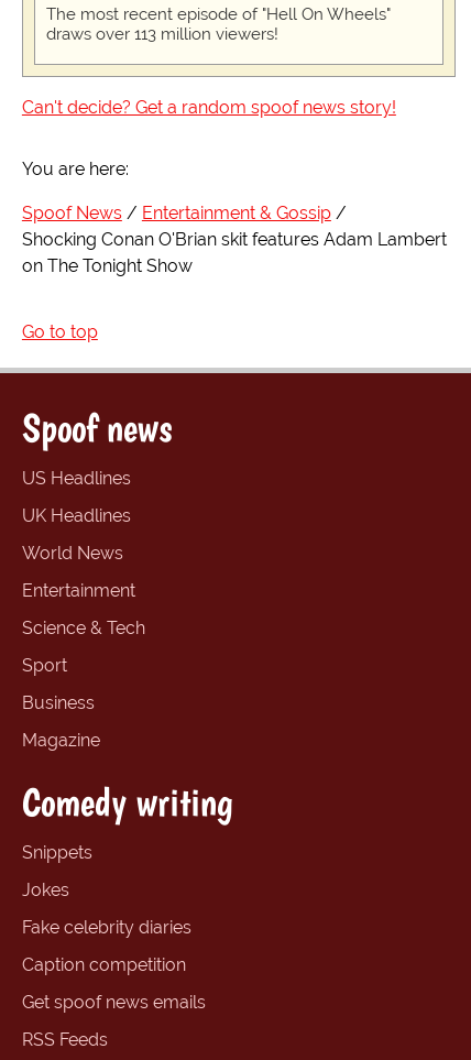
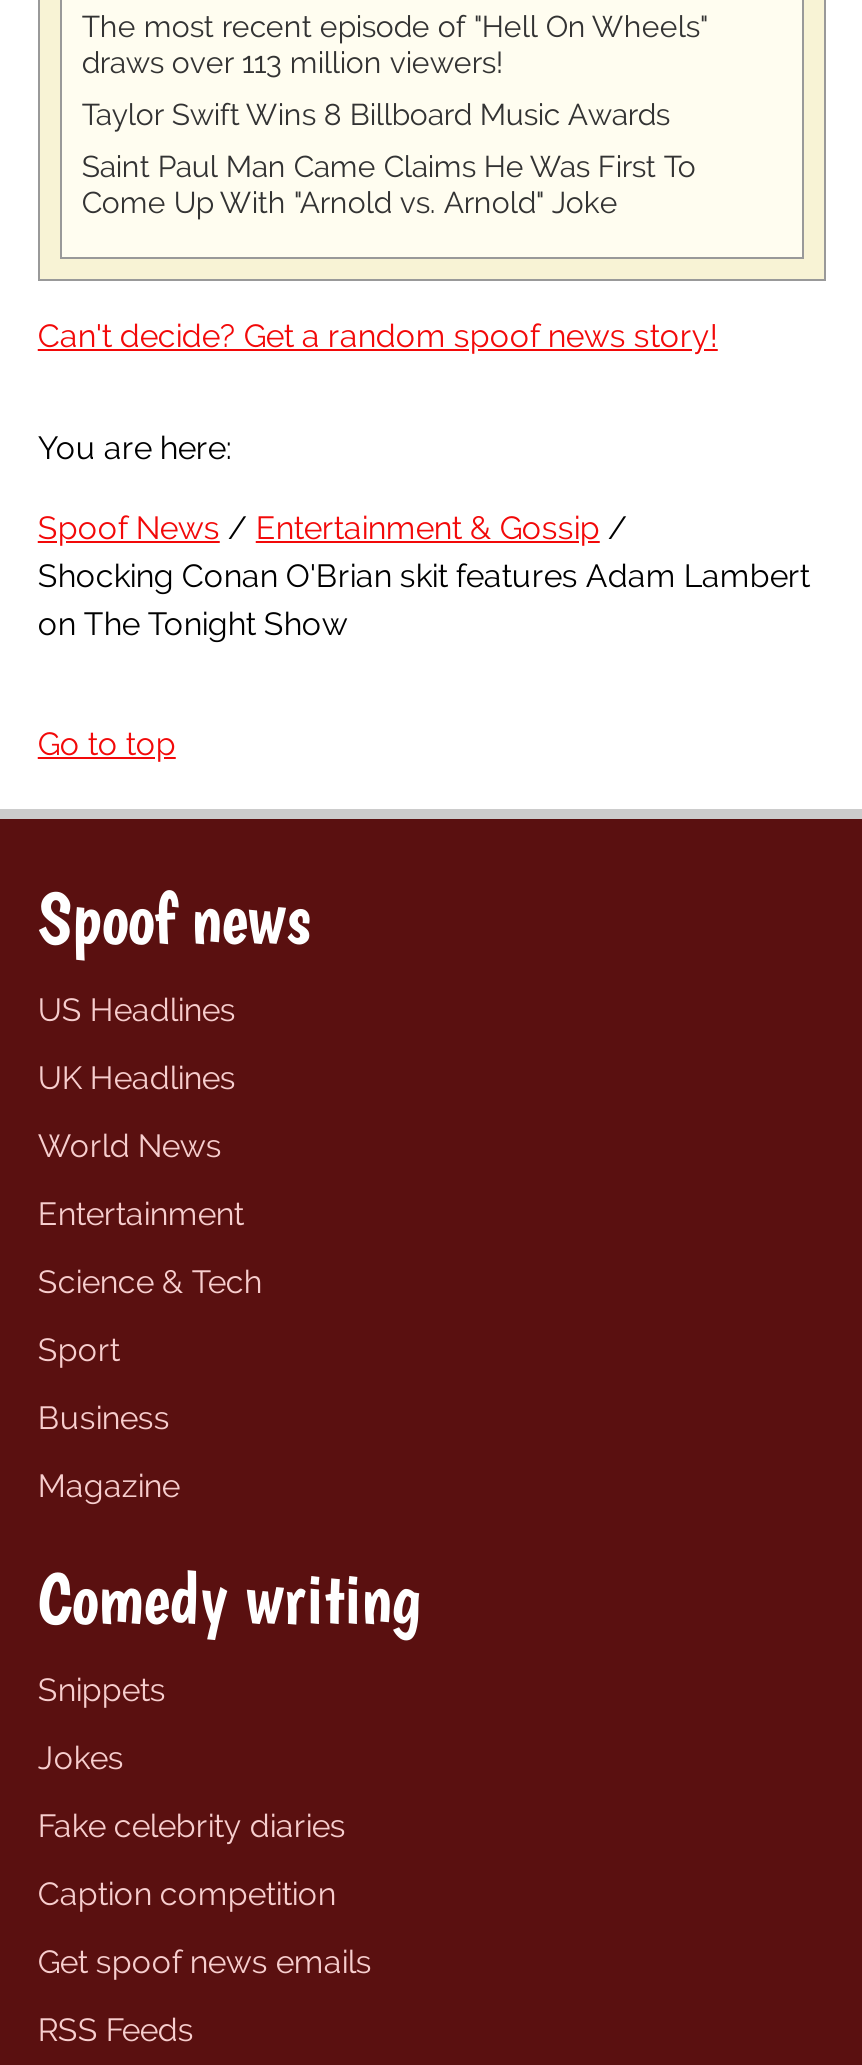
none -> [82,97,696,221] Taylor Swift Wins 8 Billboard Music Awards | Saint Paul Man Came Claims He Was First To | Come Up With "Arnold vs. Arnold" Joke

